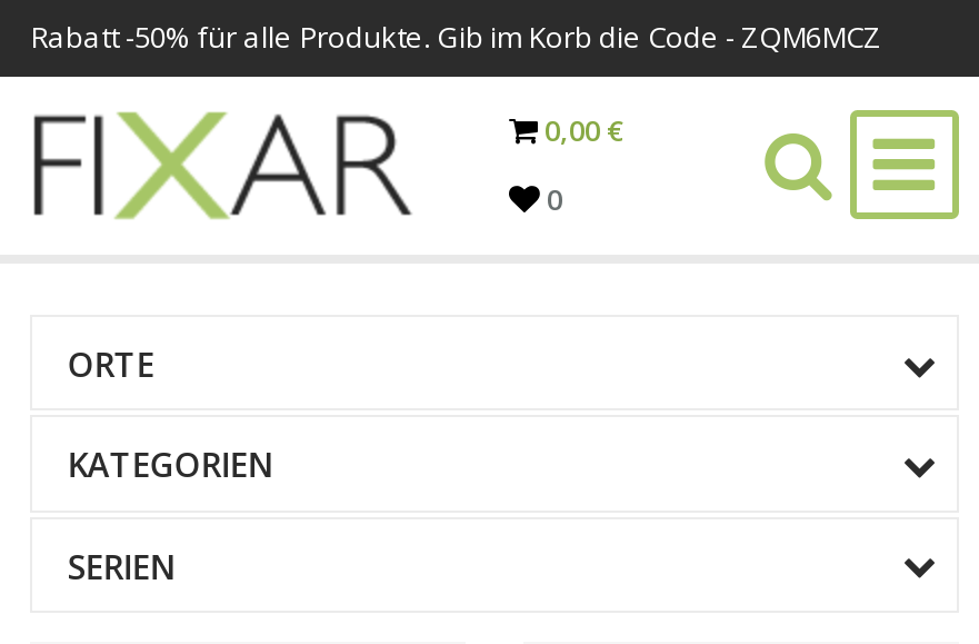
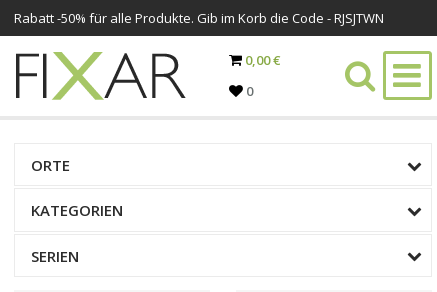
[30,17,881,57] Rabatt -50% für alle Produkte. Gib im Korb die Code - ZQM6MCZ -> [14,9,384,27] Rabatt -50% für alle Produkte. Gib im Korb die Code - RJSJTWN

